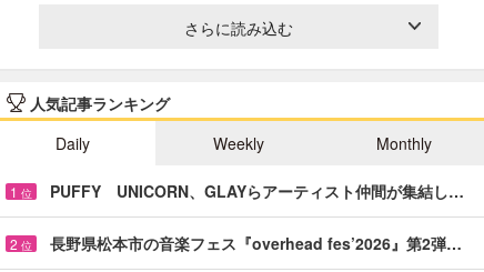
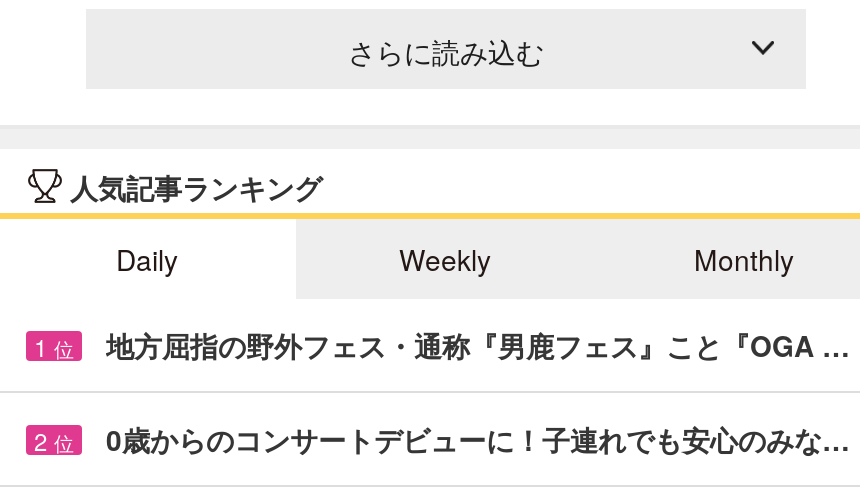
[50,180,464,202] PUFFY UNICORN、GLAYらアーティスト仲間が集結し… -> [106,325,850,365] 地方屈指の野外フェス・通称『男鹿フェス』こと『OGA …
[50,232,462,254] 長野県松本市の音楽フェス『overhead fes’2026』第2弾… -> [106,419,850,459] 0歳からのコンサートデビューに！子連れでも安心のみな…

